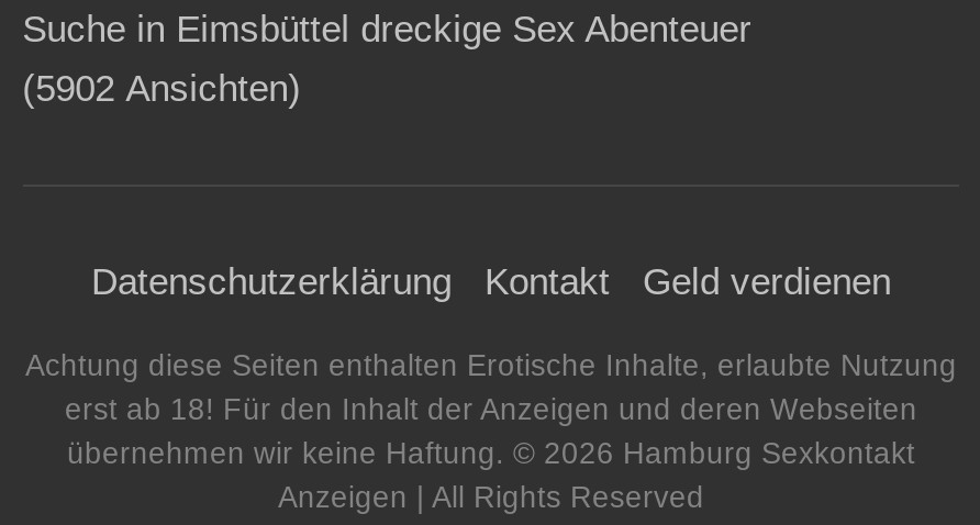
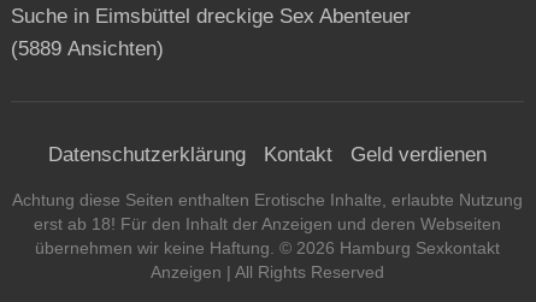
[22,68,301,110] (5902 Ansichten) -> [10,37,163,60] (5889 Ansichten)

